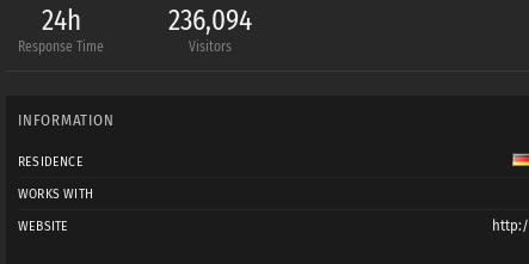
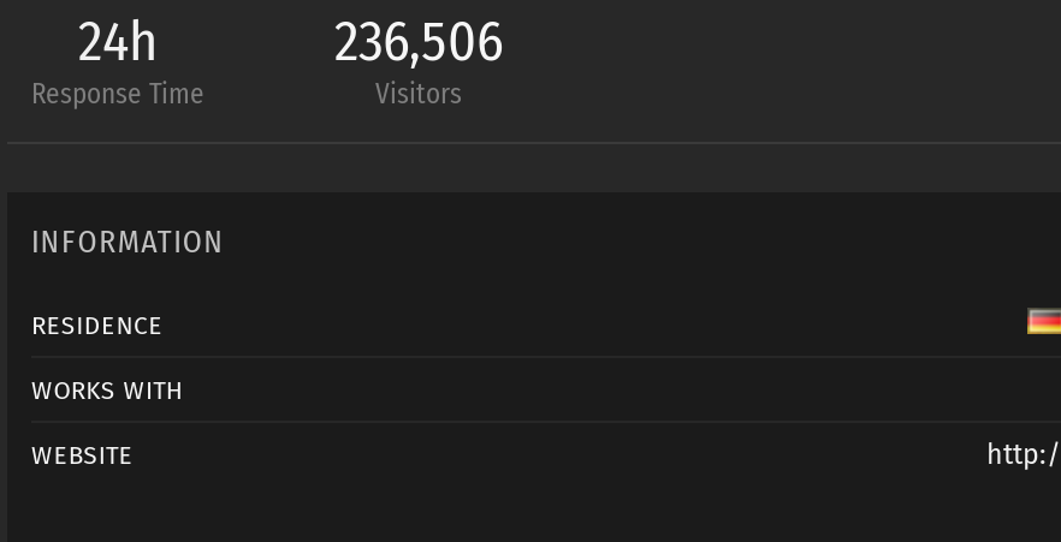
[168,4,252,37] 236,094 -> [334,7,503,75] 236,506

